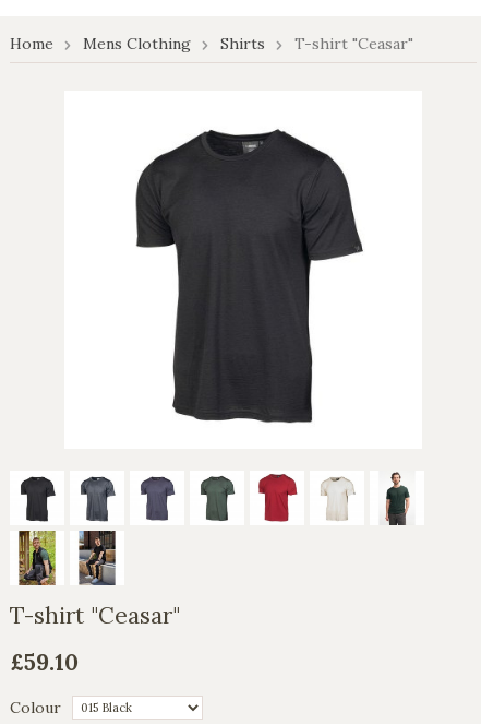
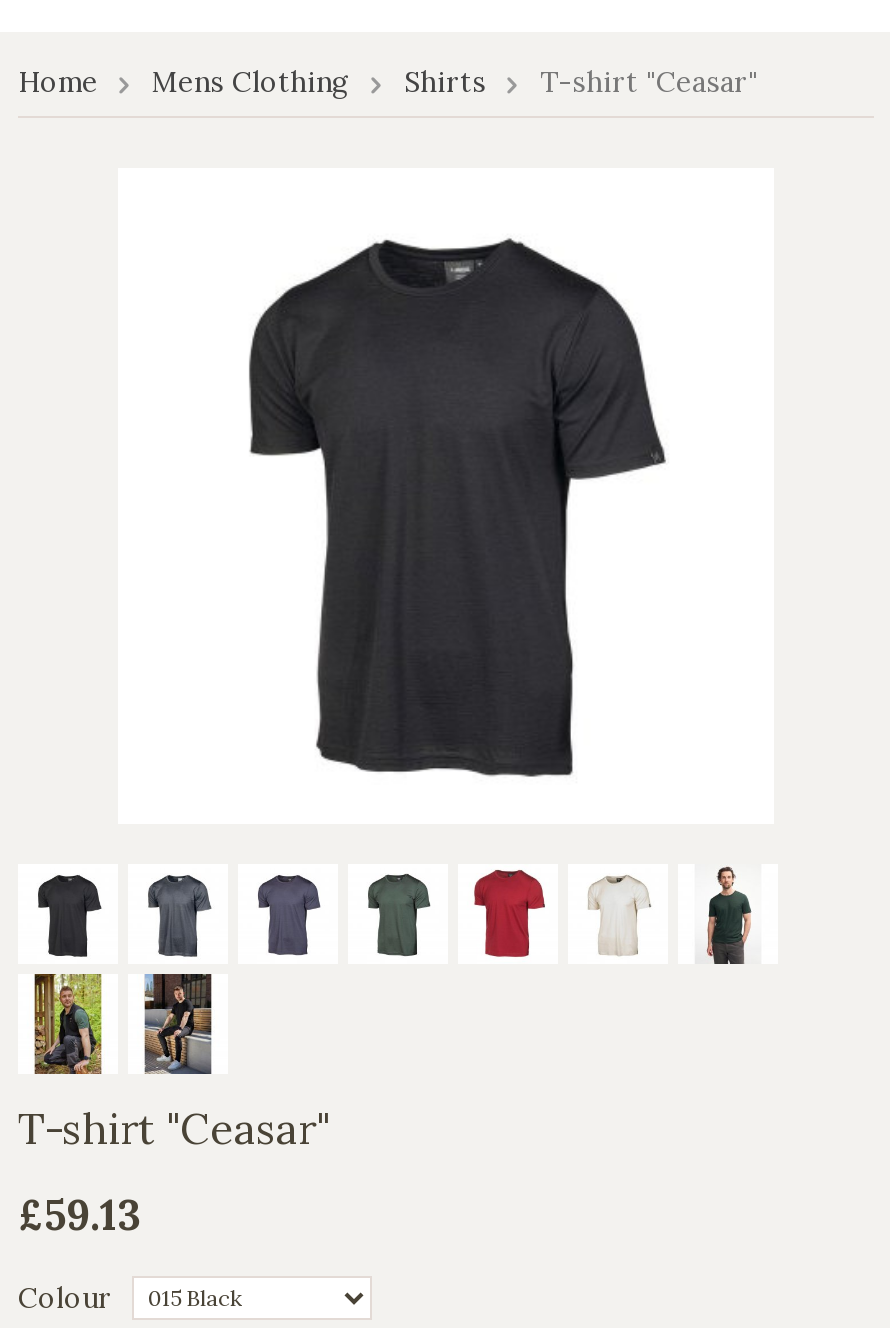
[10,648,79,677] £59.10 -> [18,1188,142,1242] £59.13

